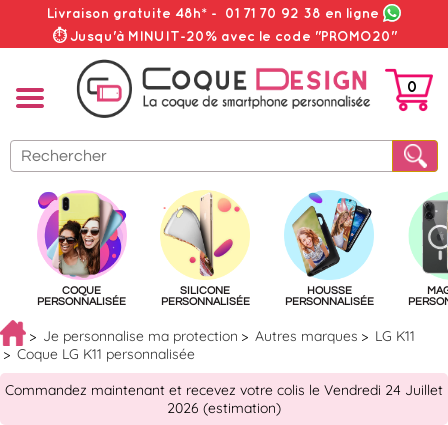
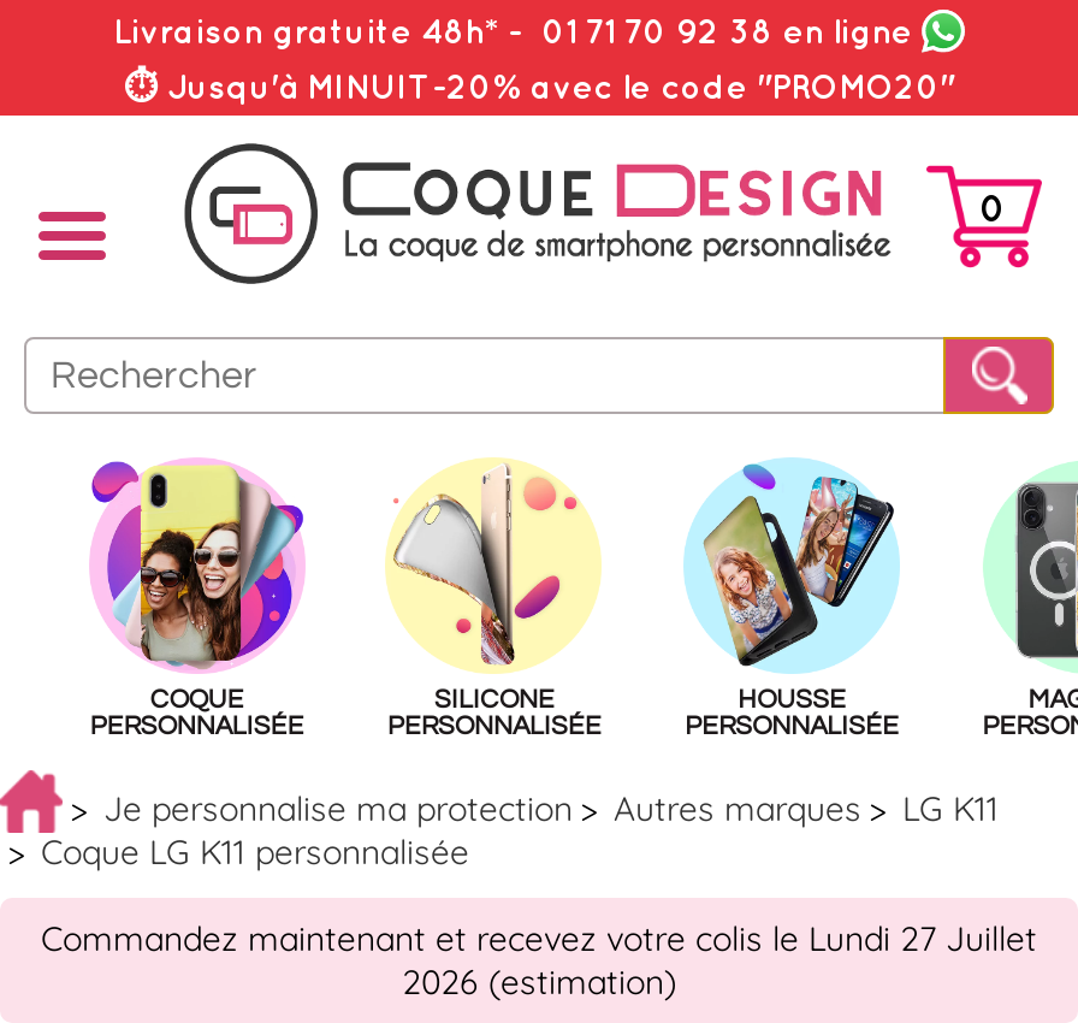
[5,381,443,399] Commandez maintenant et recevez votre colis le Vendredi 24 Juillet -> [41,917,1037,960] Commandez maintenant et recevez votre colis le Lundi 27 Juillet

